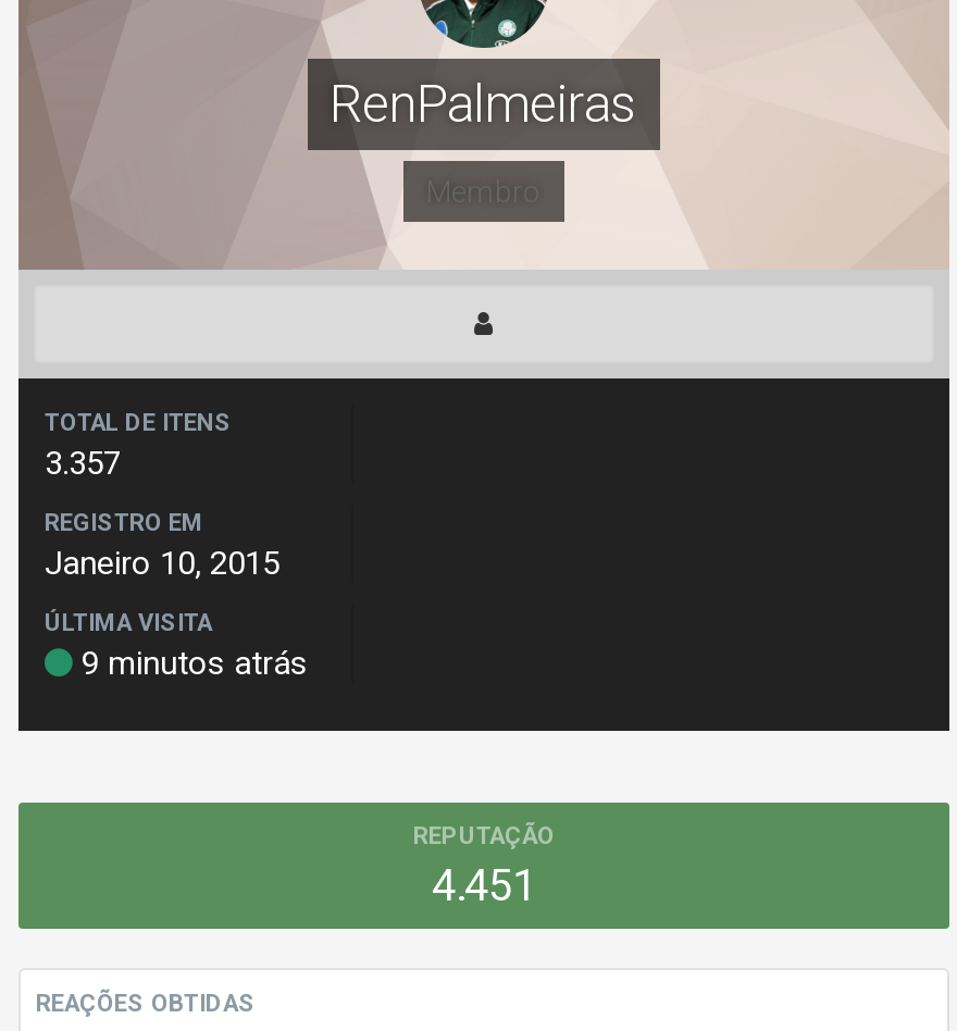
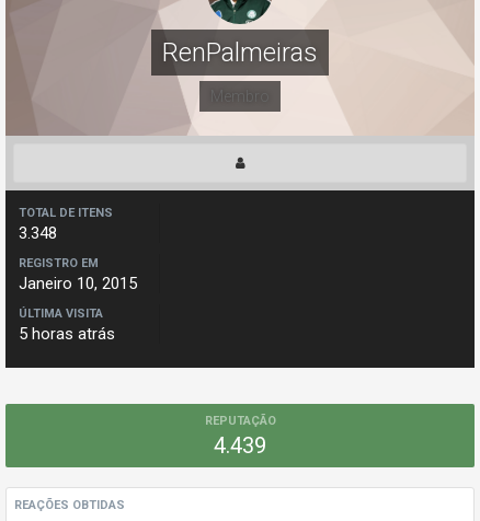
[45,444,121,483] 3.357 -> [19,223,57,243] 3.348
[82,644,308,683] 9 minutos atrás -> [19,324,115,344] 5 horas atrás
[432,859,536,911] 4.451 -> [214,432,266,459] 4.439

